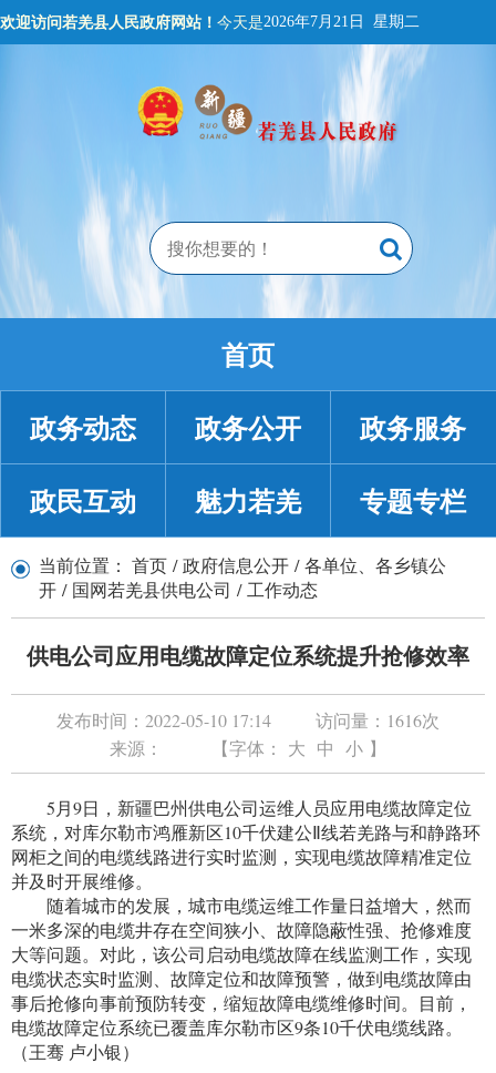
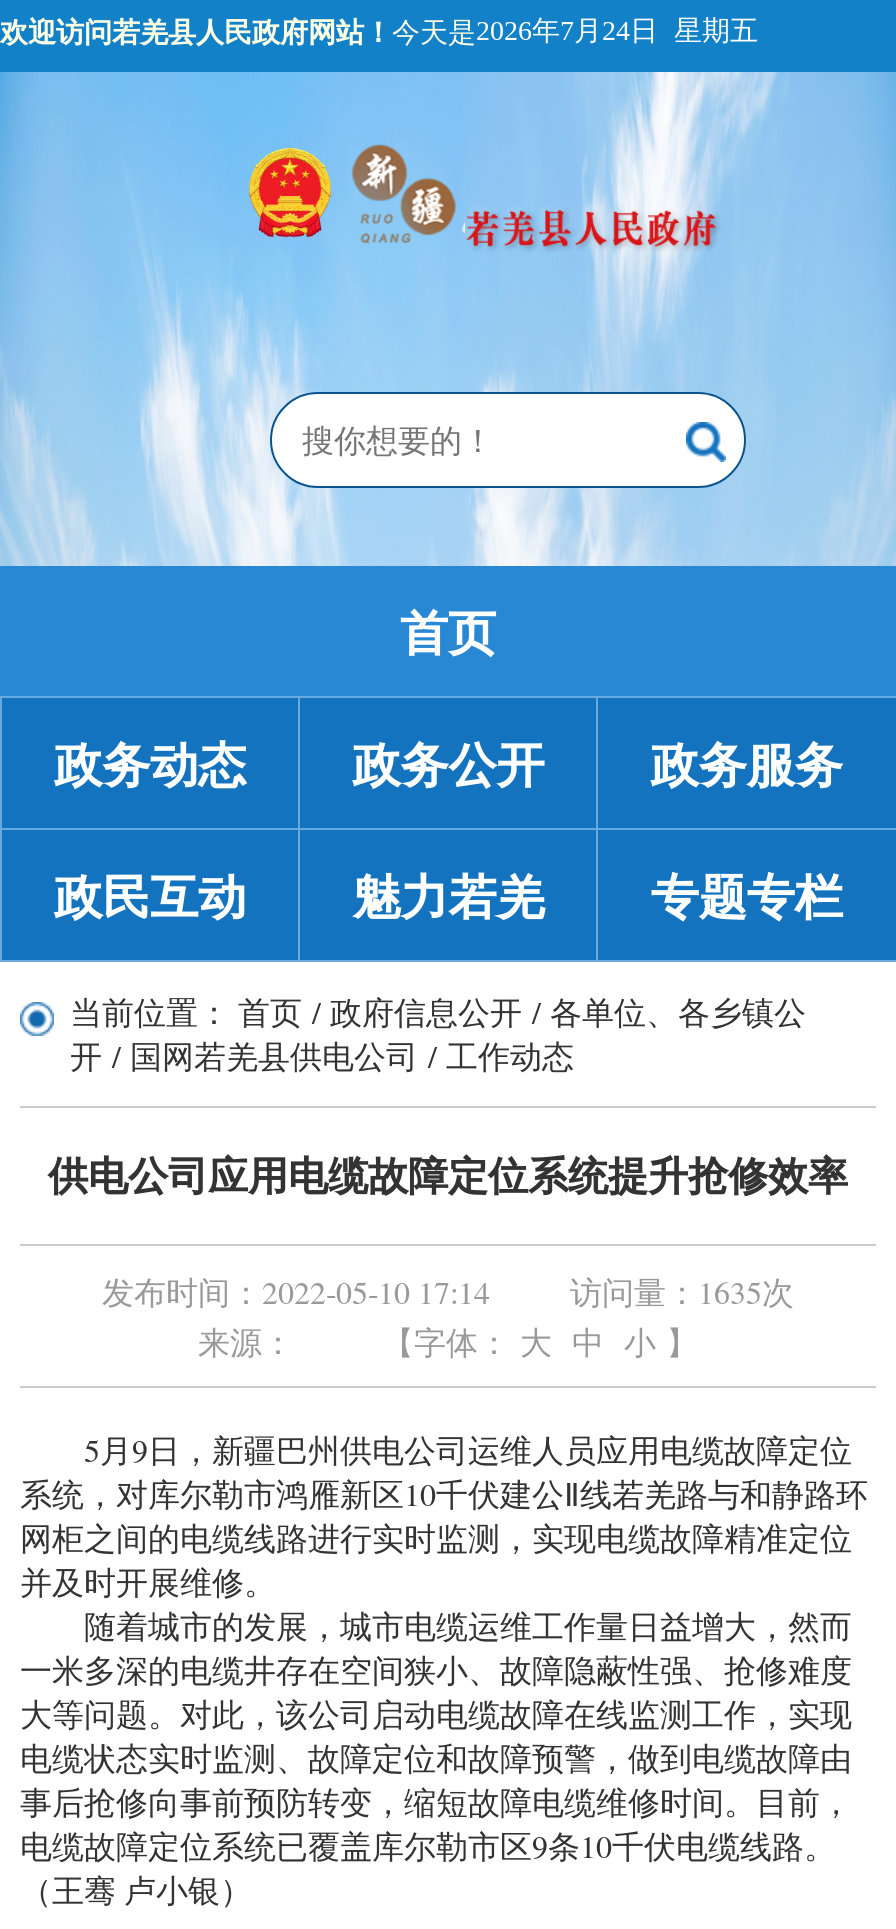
[0,10,420,33] 欢迎访问若羌县人民政府网站！今天是2026年7月21日 星期二 -> [0,10,758,52] 欢迎访问若羌县人民政府网站！今天是2026年7月24日 星期五
[56,708,440,732] 发布时间：2022-05-10 17:14 访问量：1616次 -> [102,1270,794,1312] 发布时间：2022-05-10 17:14 访问量：1635次

